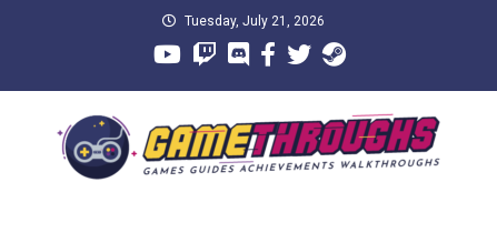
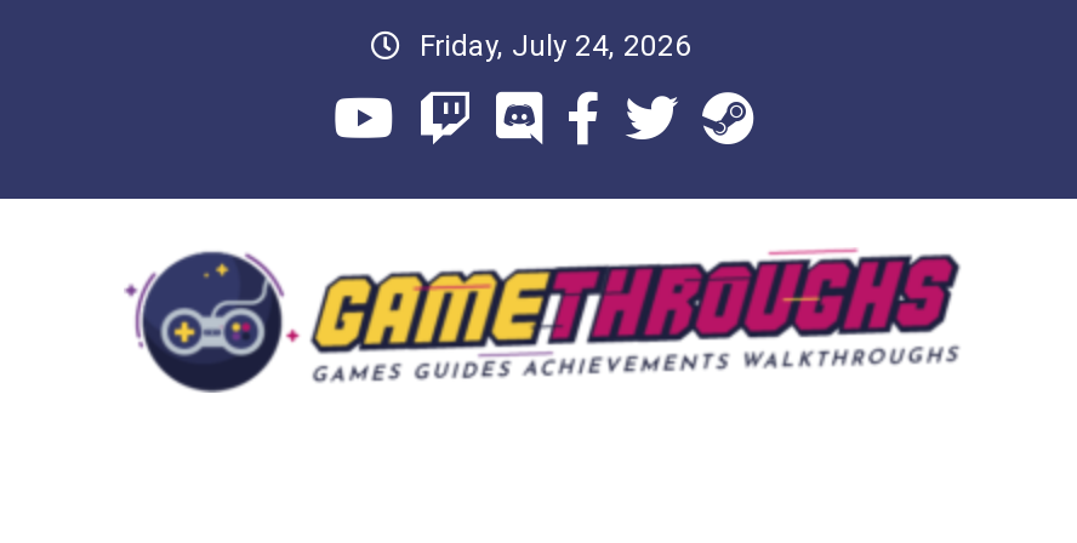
[185,13,325,29] Tuesday, July 21, 2026 -> [420,29,691,63] Friday, July 24, 2026

